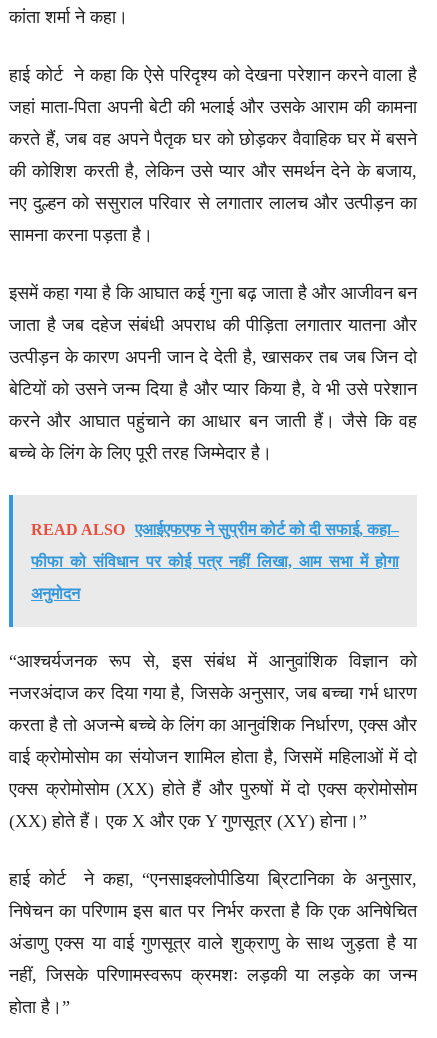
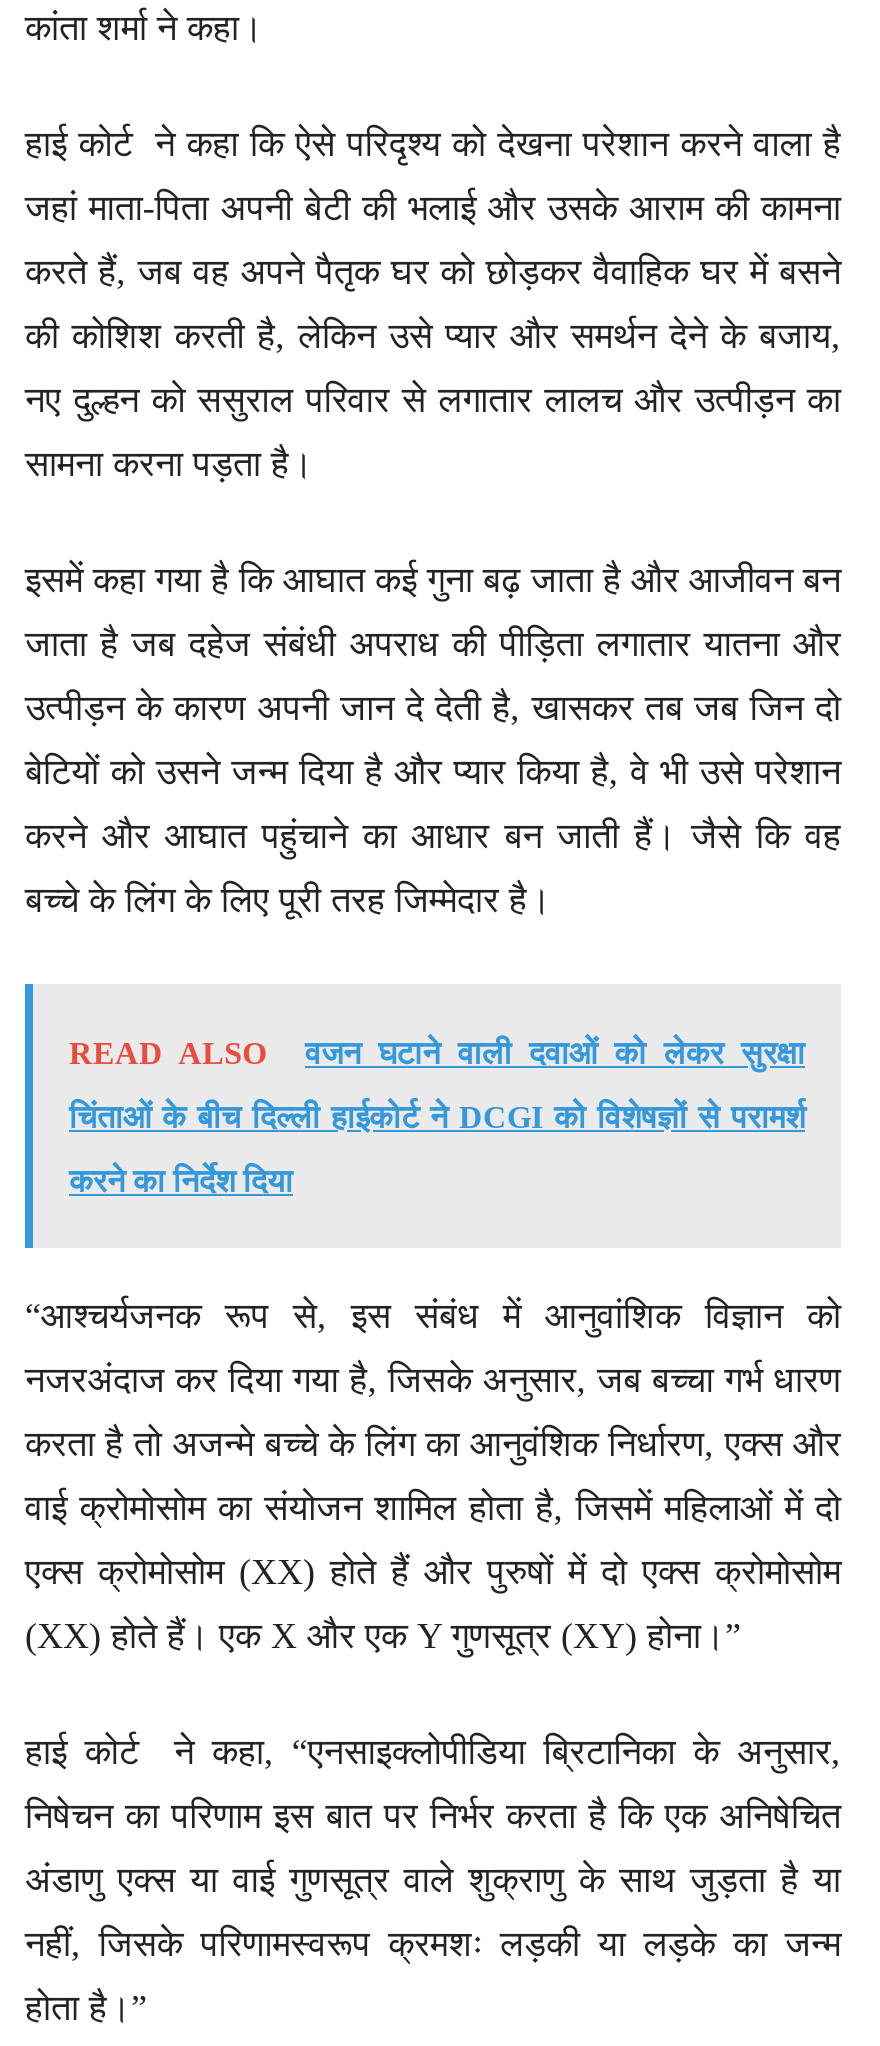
[31,521,399,538] READ ALSO एआईएफएफ ने सुप्रीम कोर्ट को दी सफाई, कहा– -> [69,1036,805,1070] READ ALSO | वजन घटाने वाली दवाओं को लेकर सुरक्षा
[31,553,399,570] फीफा को संविधान पर कोई पत्र नहीं लिखा, आम सभा में होगा -> [69,1100,805,1134] चिंताओं के बीच दिल्ली हाईकोर्ट ने DCGI को विशेषज्ञों से परामर्श
[31,585,80,602] अनुमोदन -> [69,1164,293,1198] करने का निर्देश दिया

